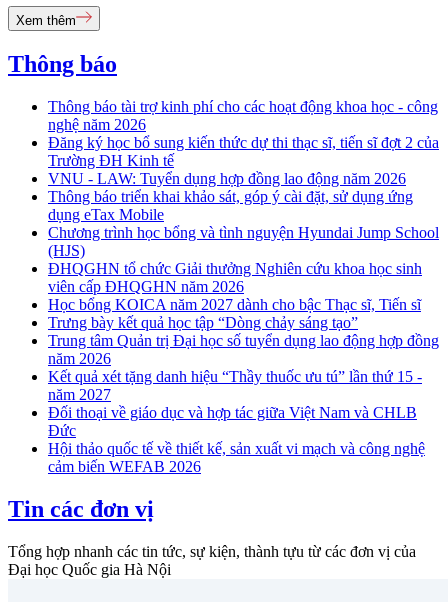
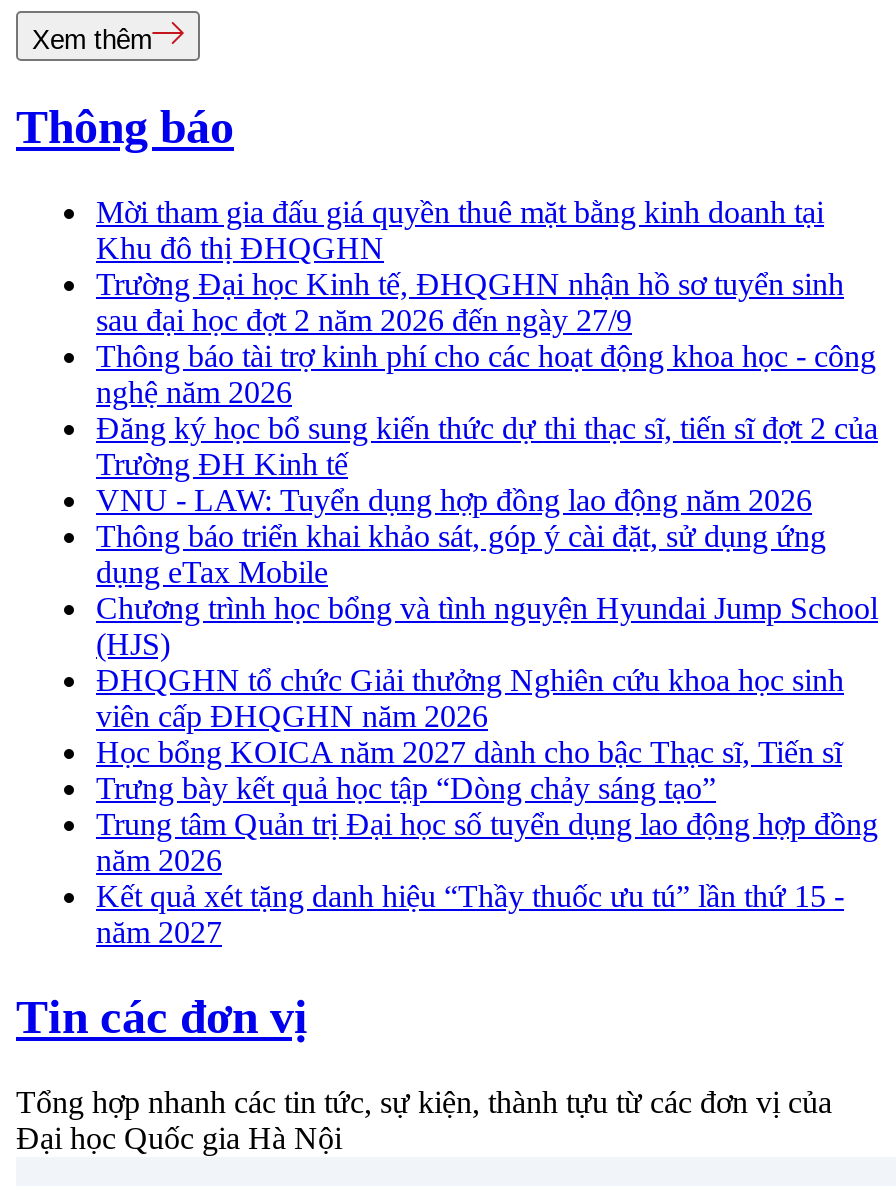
none -> [96,195,844,337] Mời tham gia đấu giá quyền thuê mặt bằng kinh doanh tại | Khu đô thị ĐHQGHN | Trường Đại học Kinh tế, ĐHQGHN nhận hồ sơ tuyển sinh | sau đại học đợt 2 năm 2026 đến ngày 27/9
moved [48,98,439,403] -> [96,339,878,949]: Thông báo tài trợ kinh phí cho các hoạt động khoa học - công | nghệ năm 2026 | Đăng ký học bổ sung kiến thức dự thi thạc sĩ, tiến sĩ đợt 2 của | ... | Kết quả xét tặng danh hiệu “Thầy thuốc ưu tú” lần thứ 15 - | năm 2027
[48,404,425,475] Đối thoại về giáo dục và hợp tác giữa Việt Nam và CHLB | Đức | Hội thảo quốc tế về thiết kế, sản xuất vi mạch và công nghệ | cảm biến WEFAB 2026 -> none

